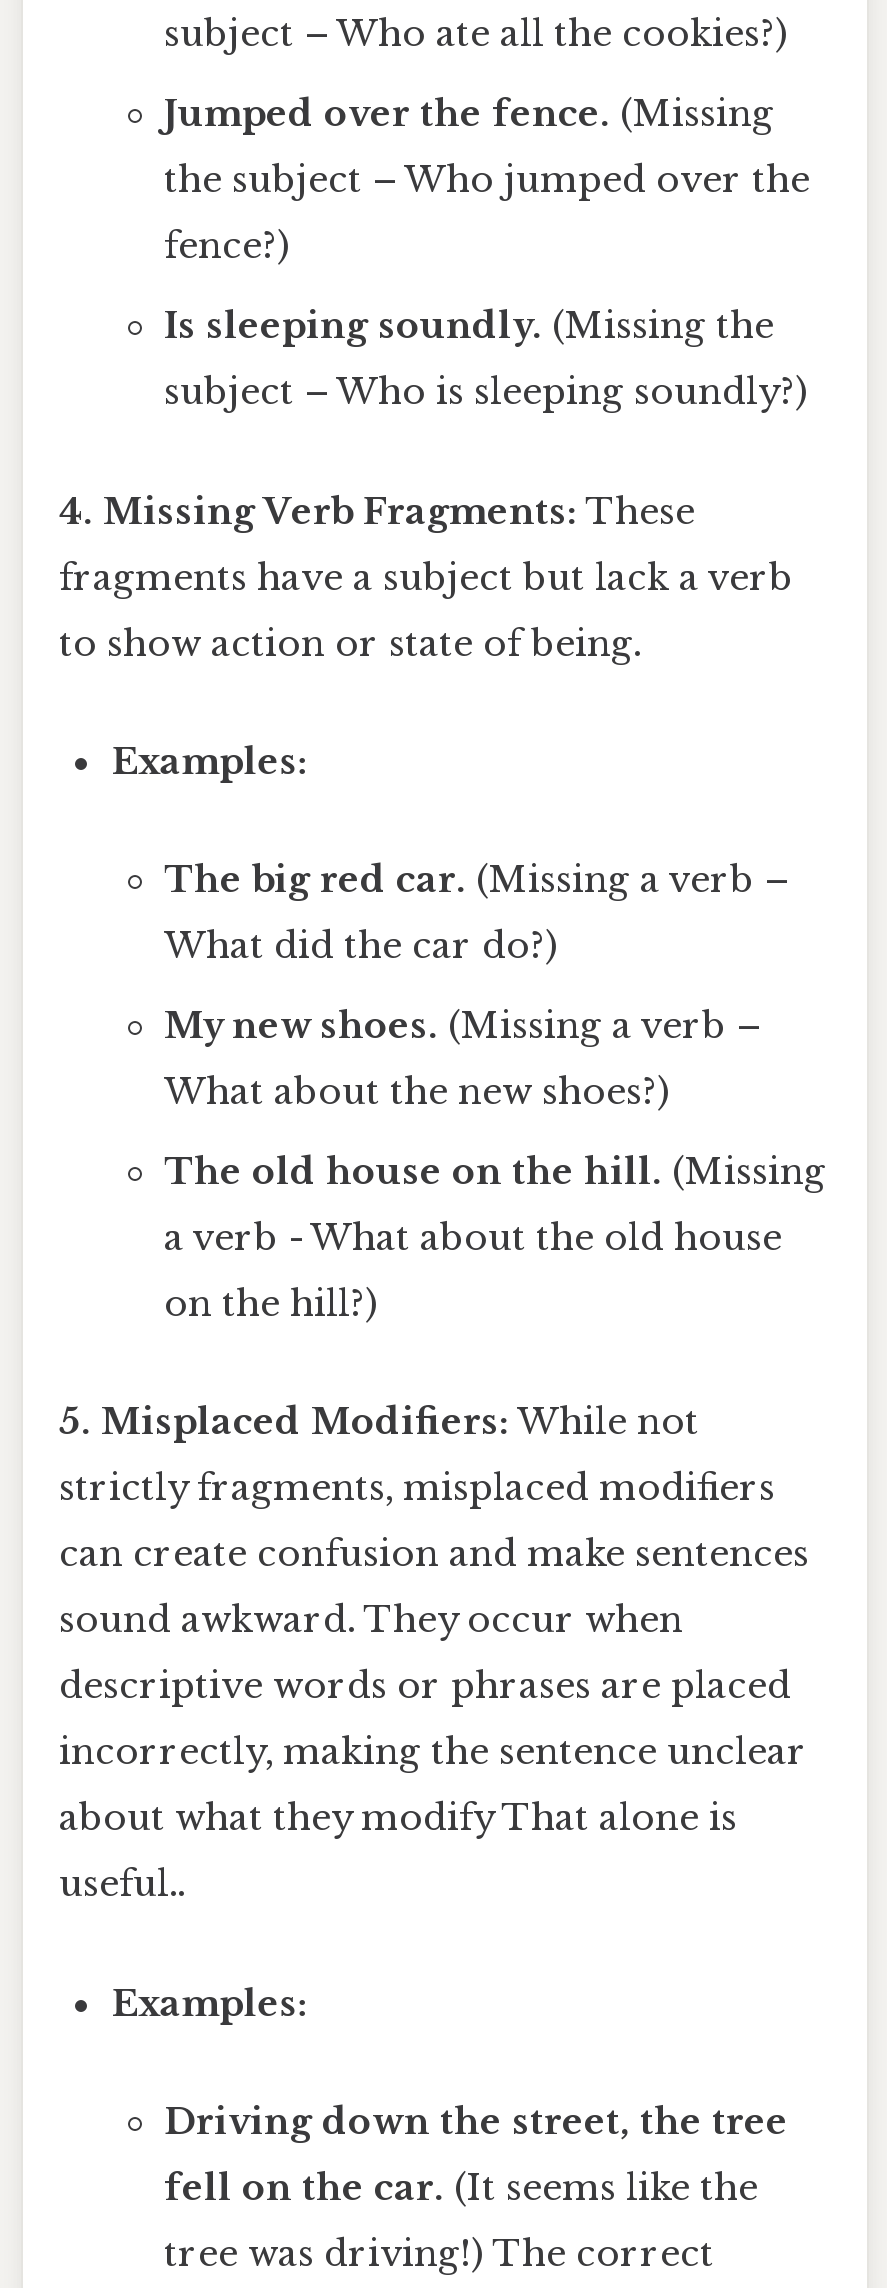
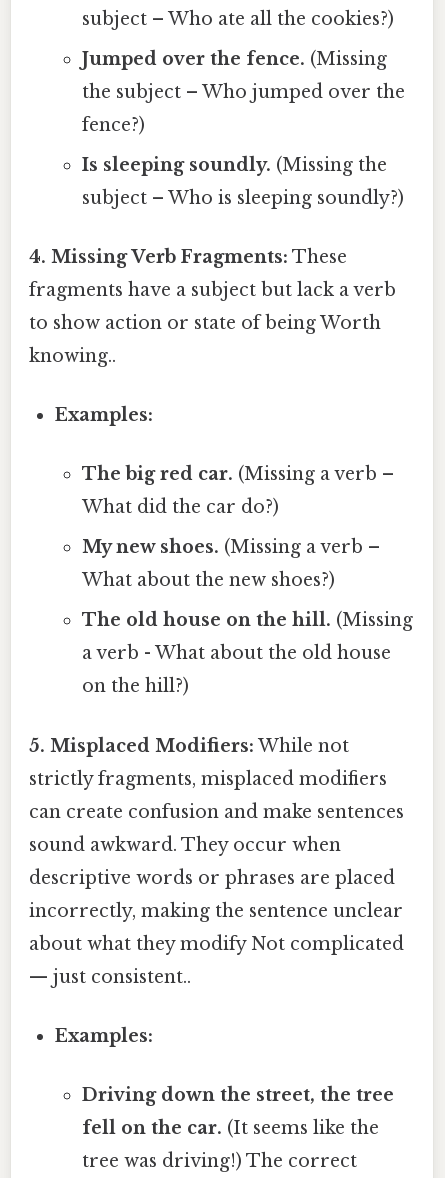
[59,622,641,666] to show action or state of being. -> [29,312,381,367] to show action or state of being Worth | knowing..
[59,1797,737,1841] about what they modify That alone is -> [29,932,404,954] about what they modify Not complicated
[59,1863,185,1907] useful.. -> [29,965,191,987] — just consistent..

